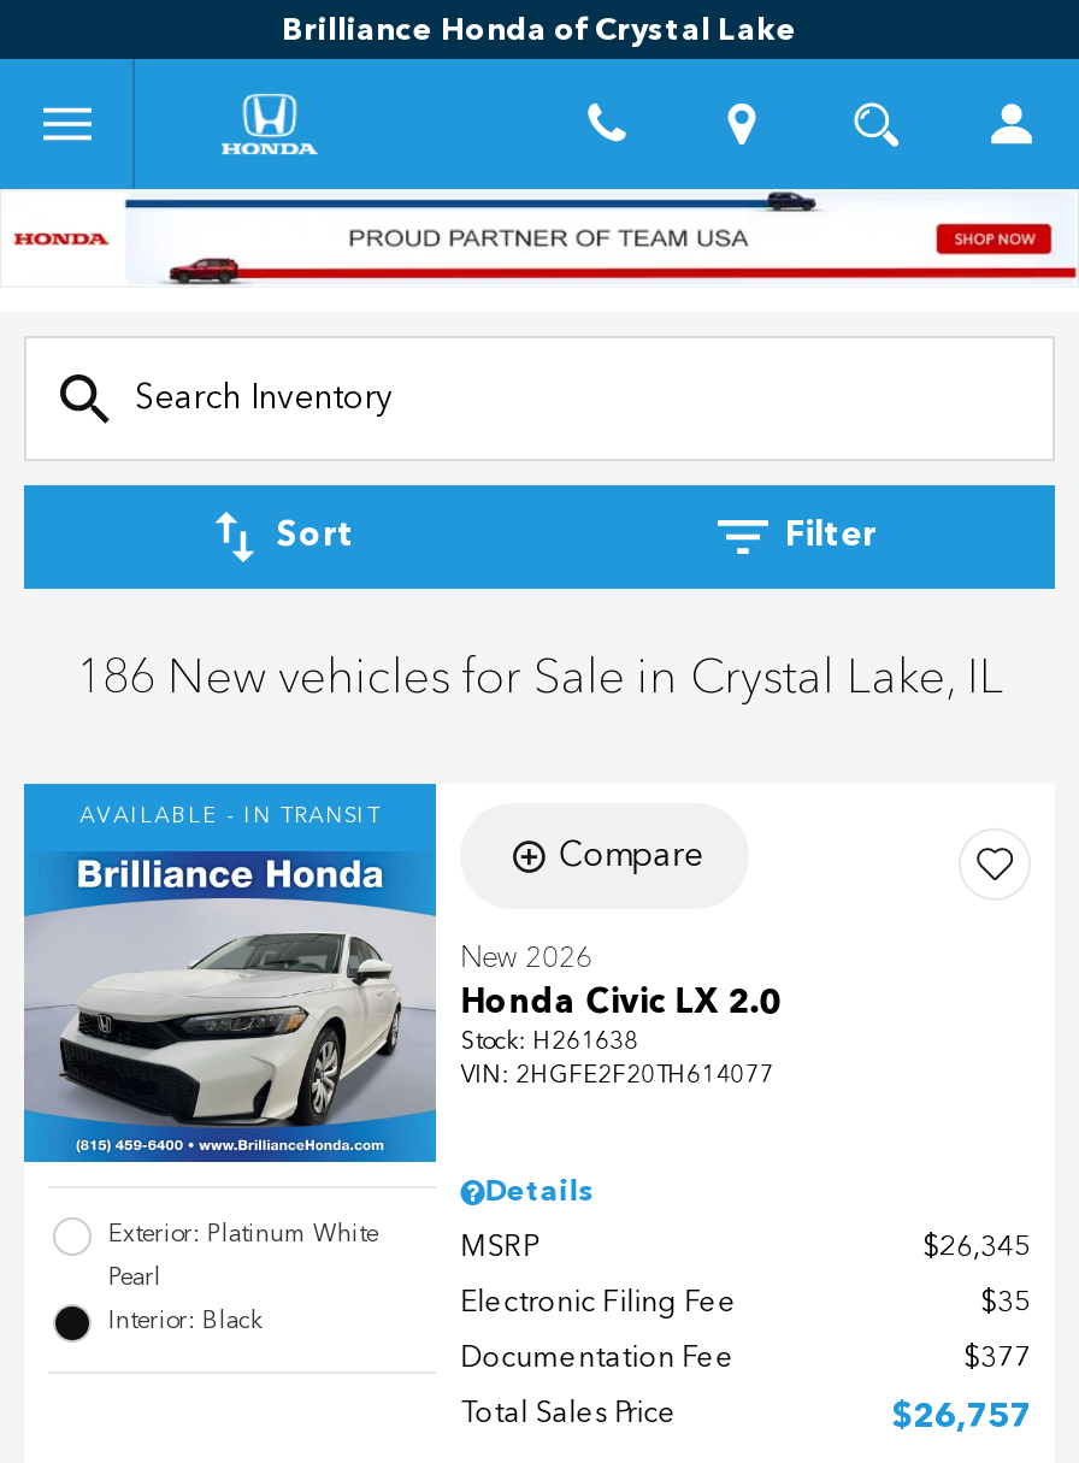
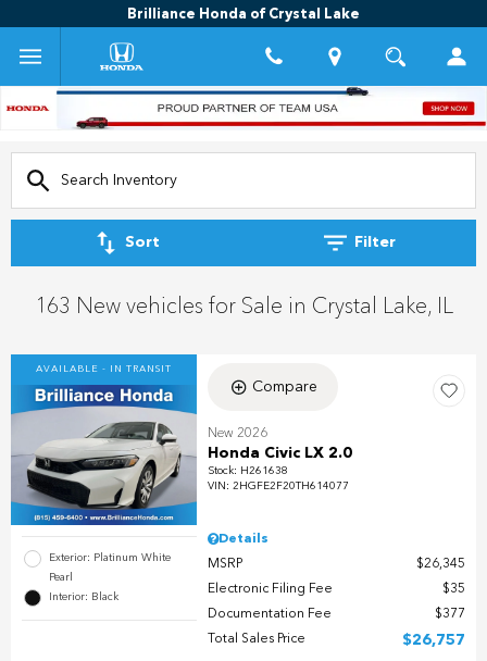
[76,657,1003,705] 186 New vehicles for Sale in Crystal Lake, IL -> [34,297,453,319] 163 New vehicles for Sale in Crystal Lake, IL

